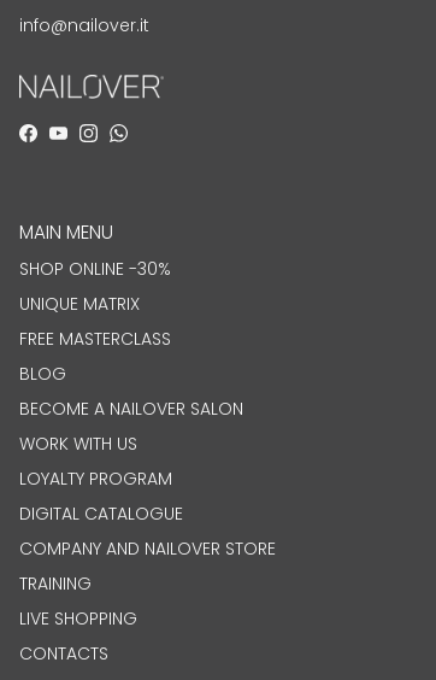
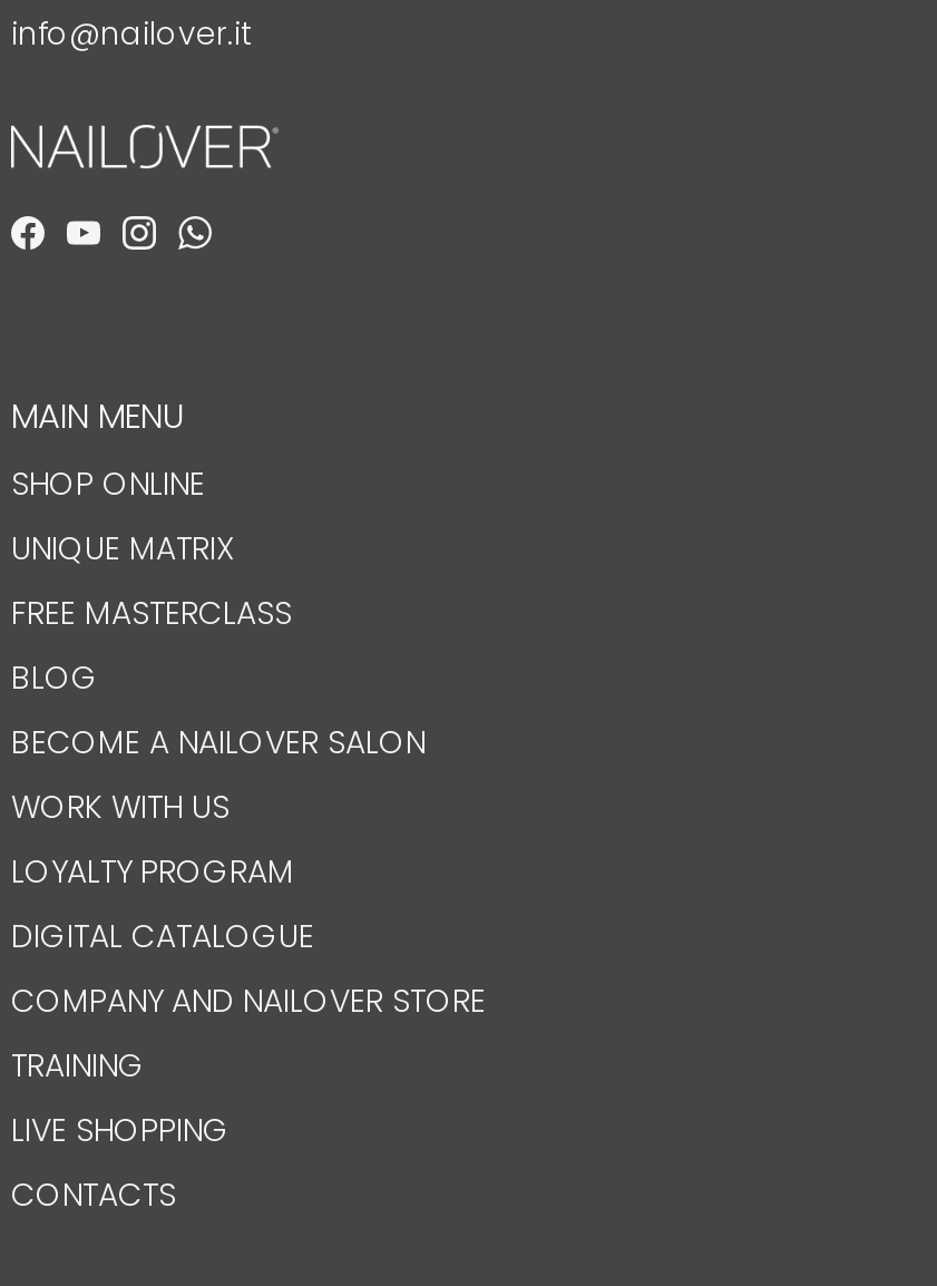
[19,257,171,281] SHOP ONLINE -30% -> [11,462,205,506] SHOP ONLINE

